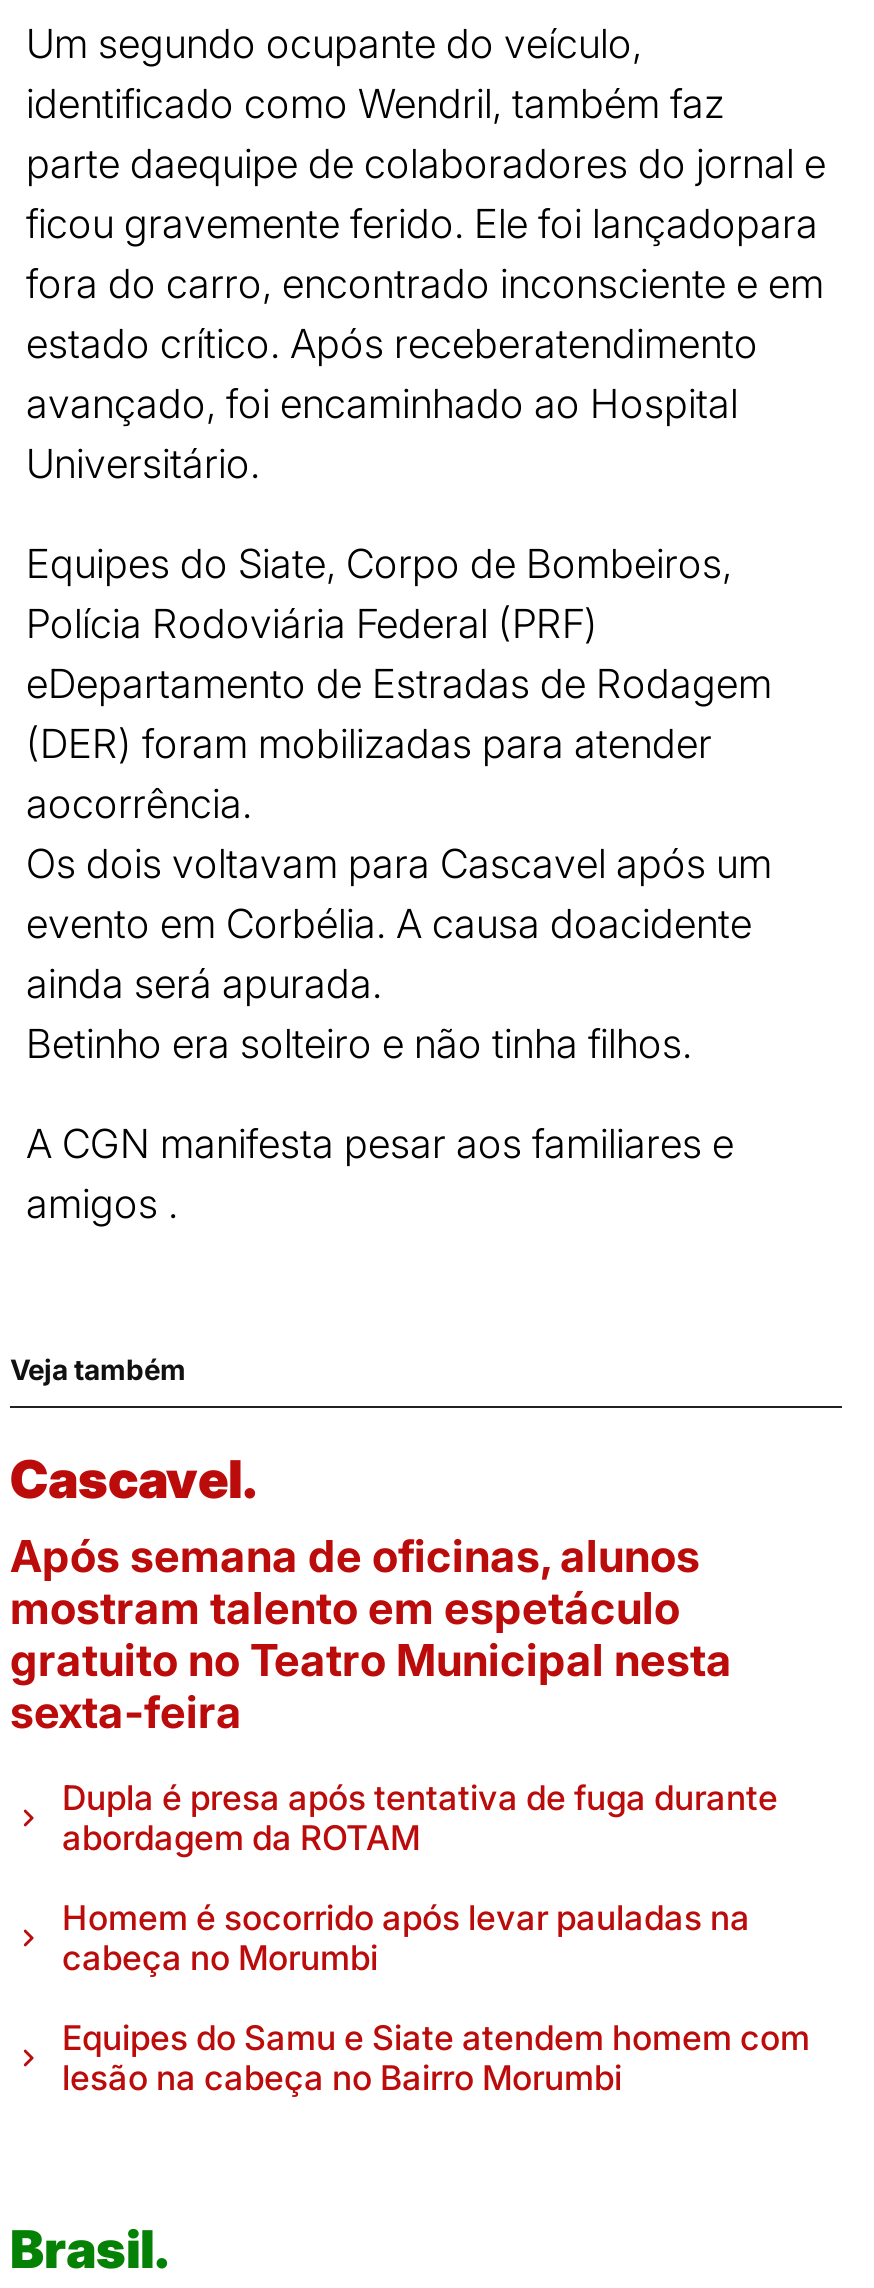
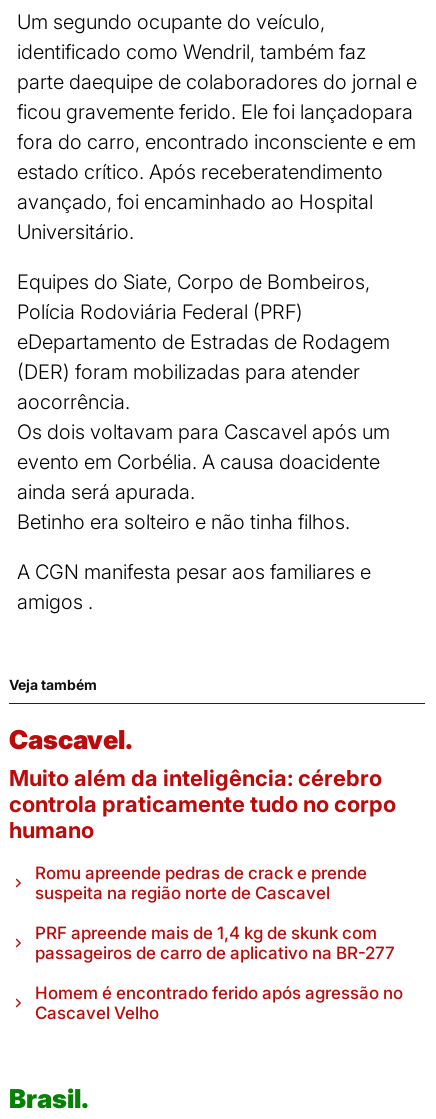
[10,1529,732,1737] Após semana de oficinas, alunos | mostram talento em espetáculo | gratuito no Teatro Municipal nesta | sexta-feira -> [9,764,396,842] Muito além da inteligência: cérebro | controla praticamente tudo no corpo | humano
[62,1777,778,1857] Dupla é presa após tentativa de fuga durante | abordagem da ROTAM -> [35,862,367,902] Romu apreende pedras de crack e prende | suspeita na região norte de Cascavel
[62,1897,750,1977] Homem é socorrido após levar pauladas na | cabeça no Morumbi -> [35,922,395,962] PRF apreende mais de 1,4 kg de skunk com | passageiros de carro de aplicativo na BR-277
[62,2017,810,2097] Equipes do Samu e Siate atendem homem com | lesão na cabeça no Bairro Morumbi -> [35,982,403,1022] Homem é encontrado ferido após agressão no | Cascavel Velho

